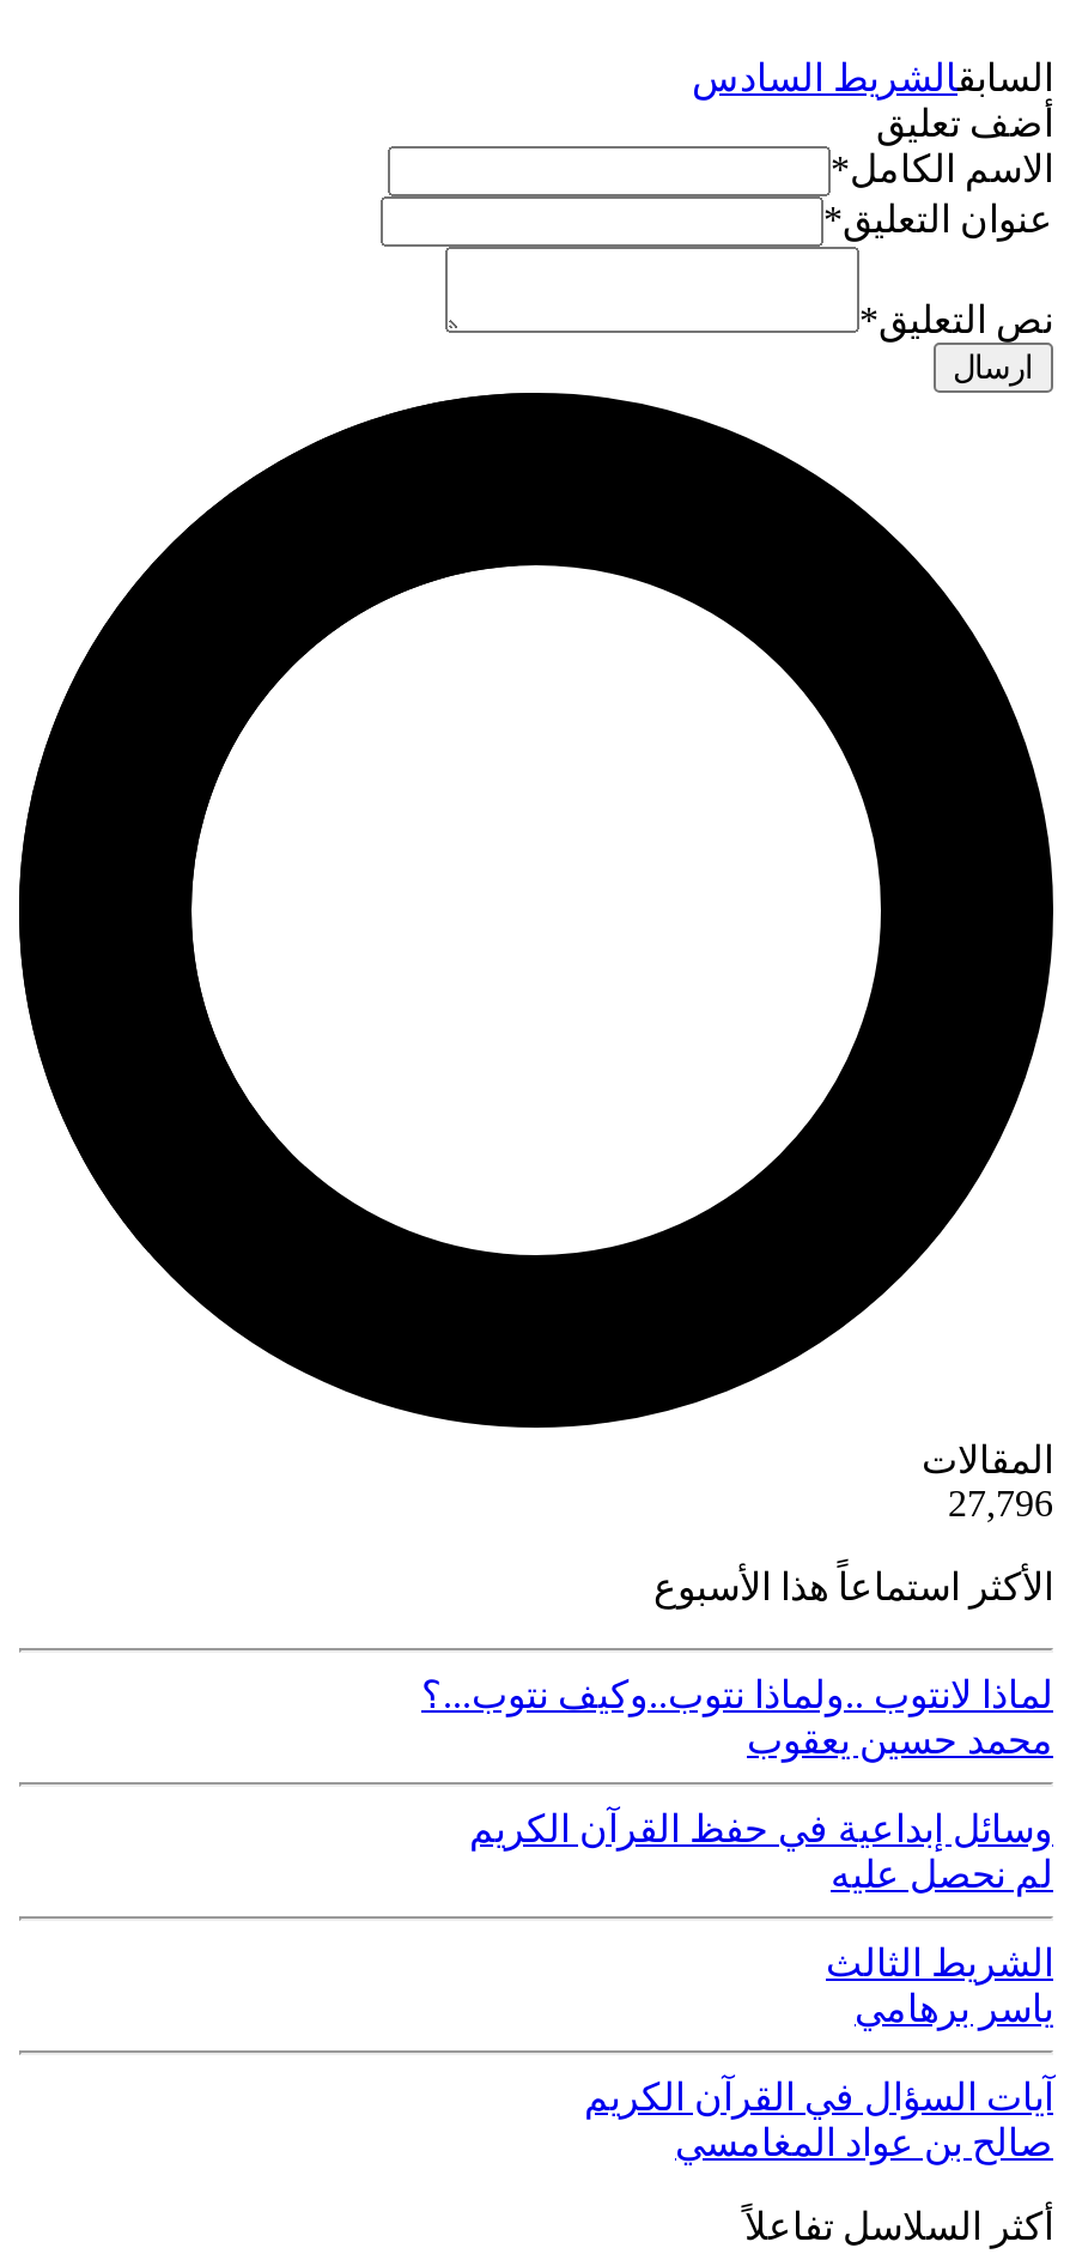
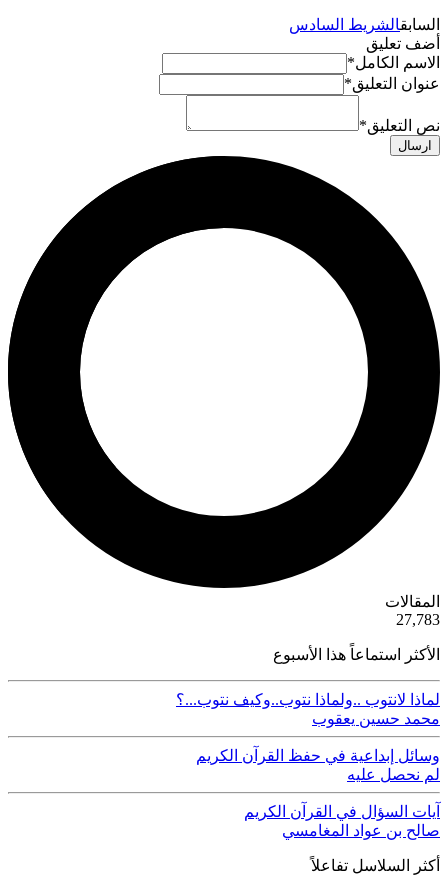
[948,1482,1053,1522] 27,796 -> [396,611,440,628] 27,783
[826,1942,1053,2028] الشريط الثالث | ياسر برهامي -> none

